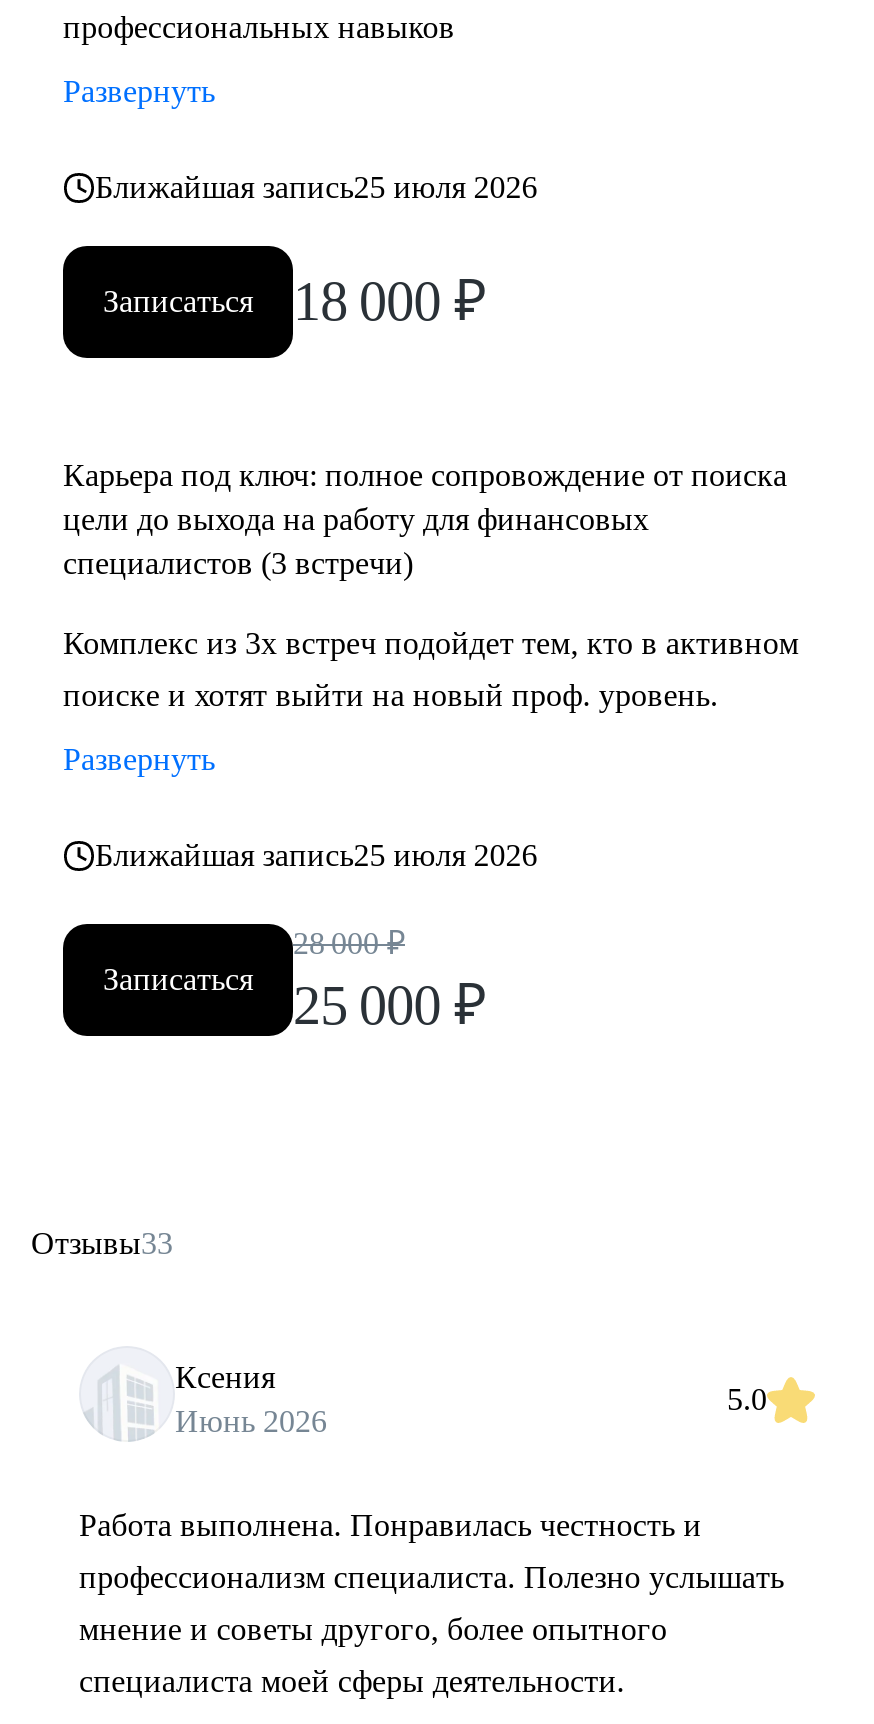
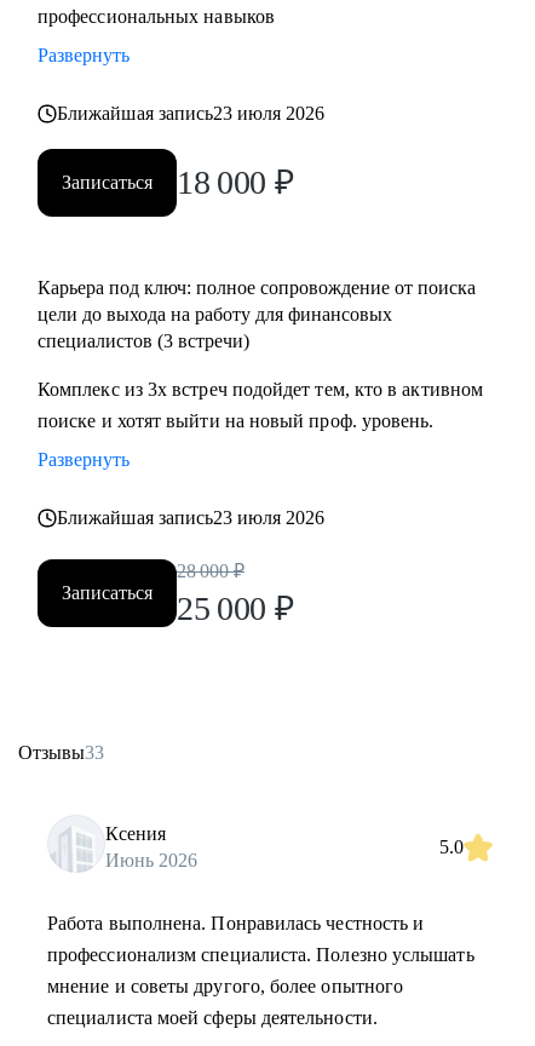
[95,170,538,204] Ближайшая запись25 июля 2026 -> [57,103,325,123] Ближайшая запись23 июля 2026
[95,838,538,872] Ближайшая запись25 июля 2026 -> [57,507,325,528] Ближайшая запись23 июля 2026

